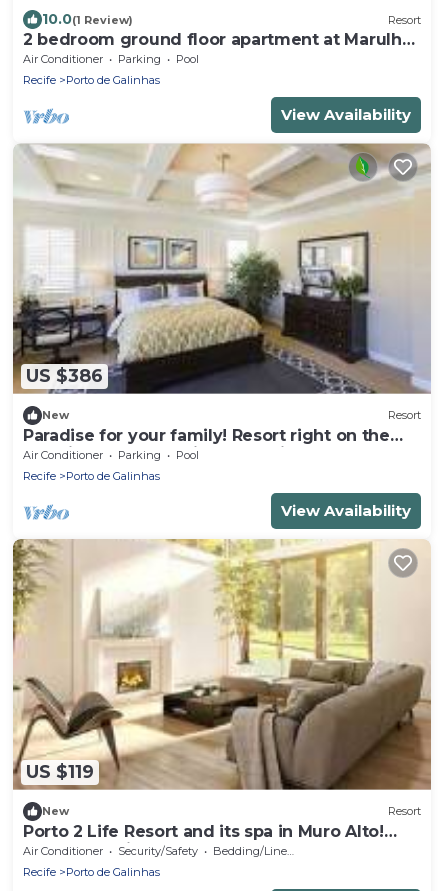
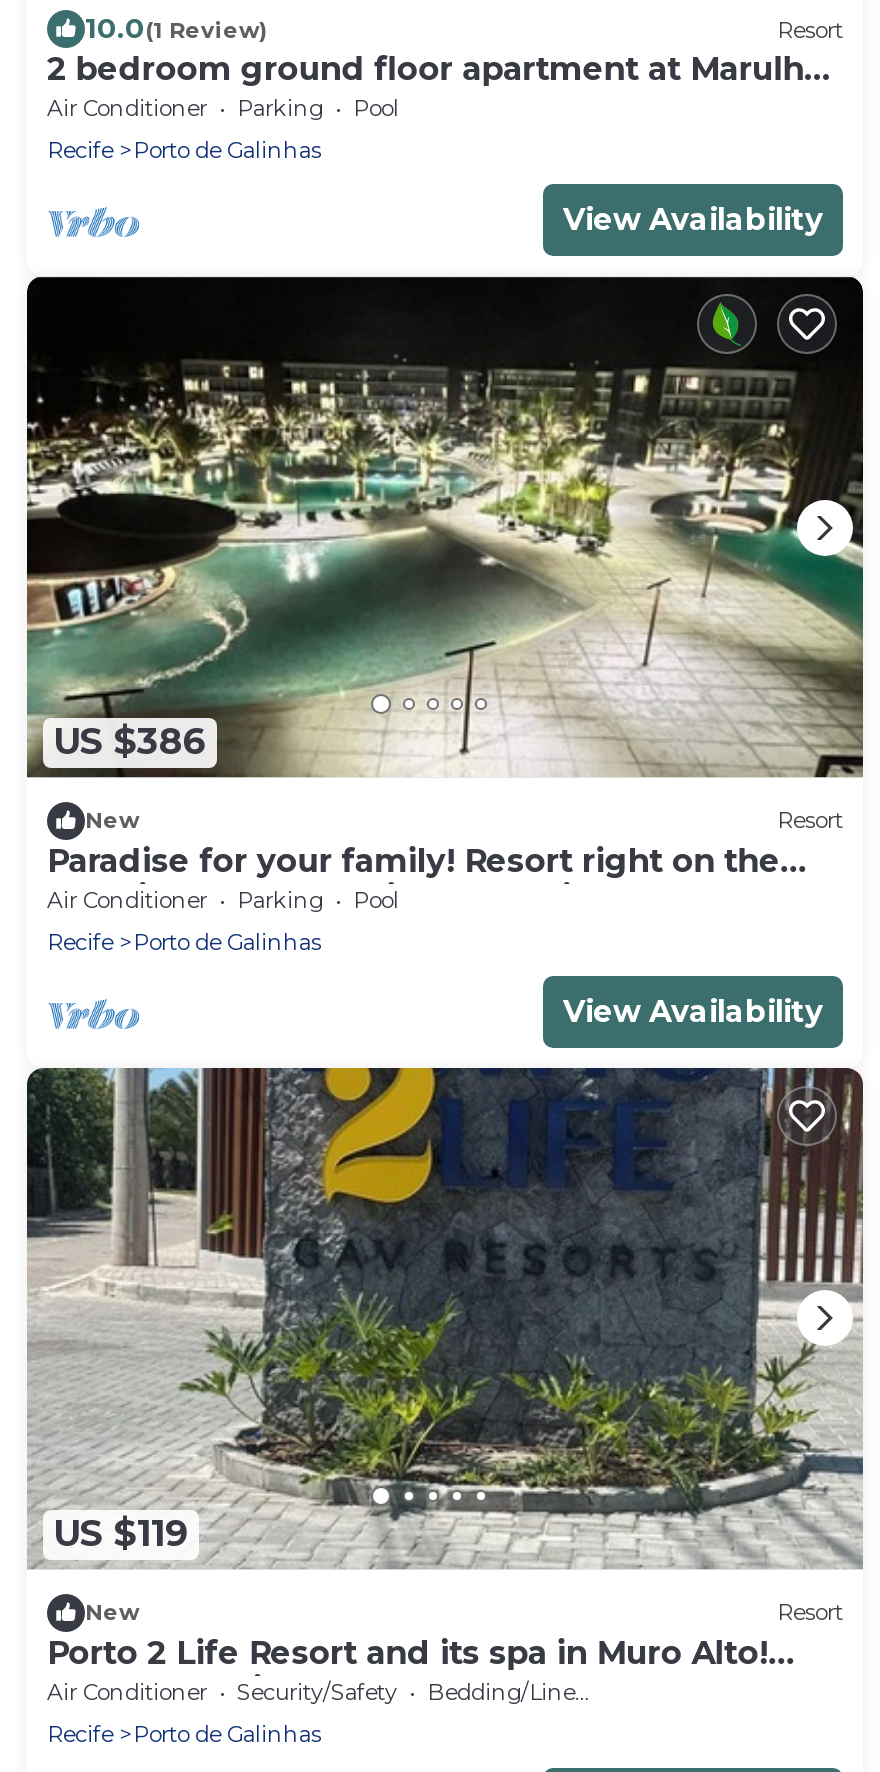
[12,143,431,395] [image] -> [25,276,865,778] [image]
[12,538,431,790] [image] -> [25,1066,865,1570] [image]

